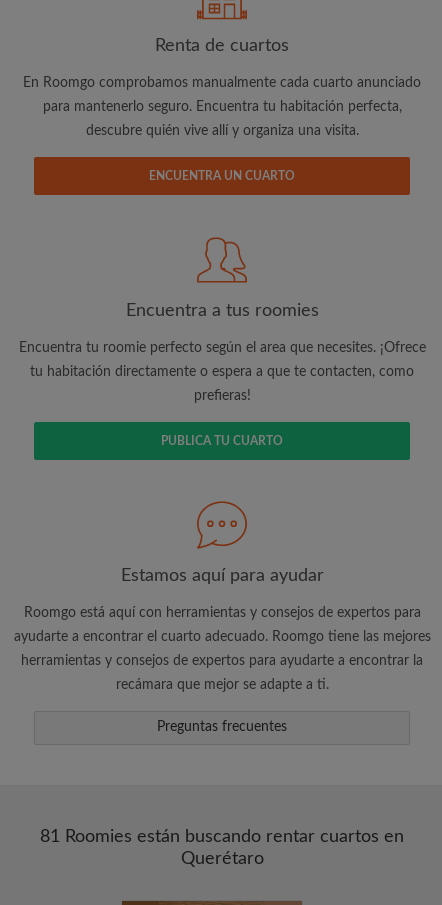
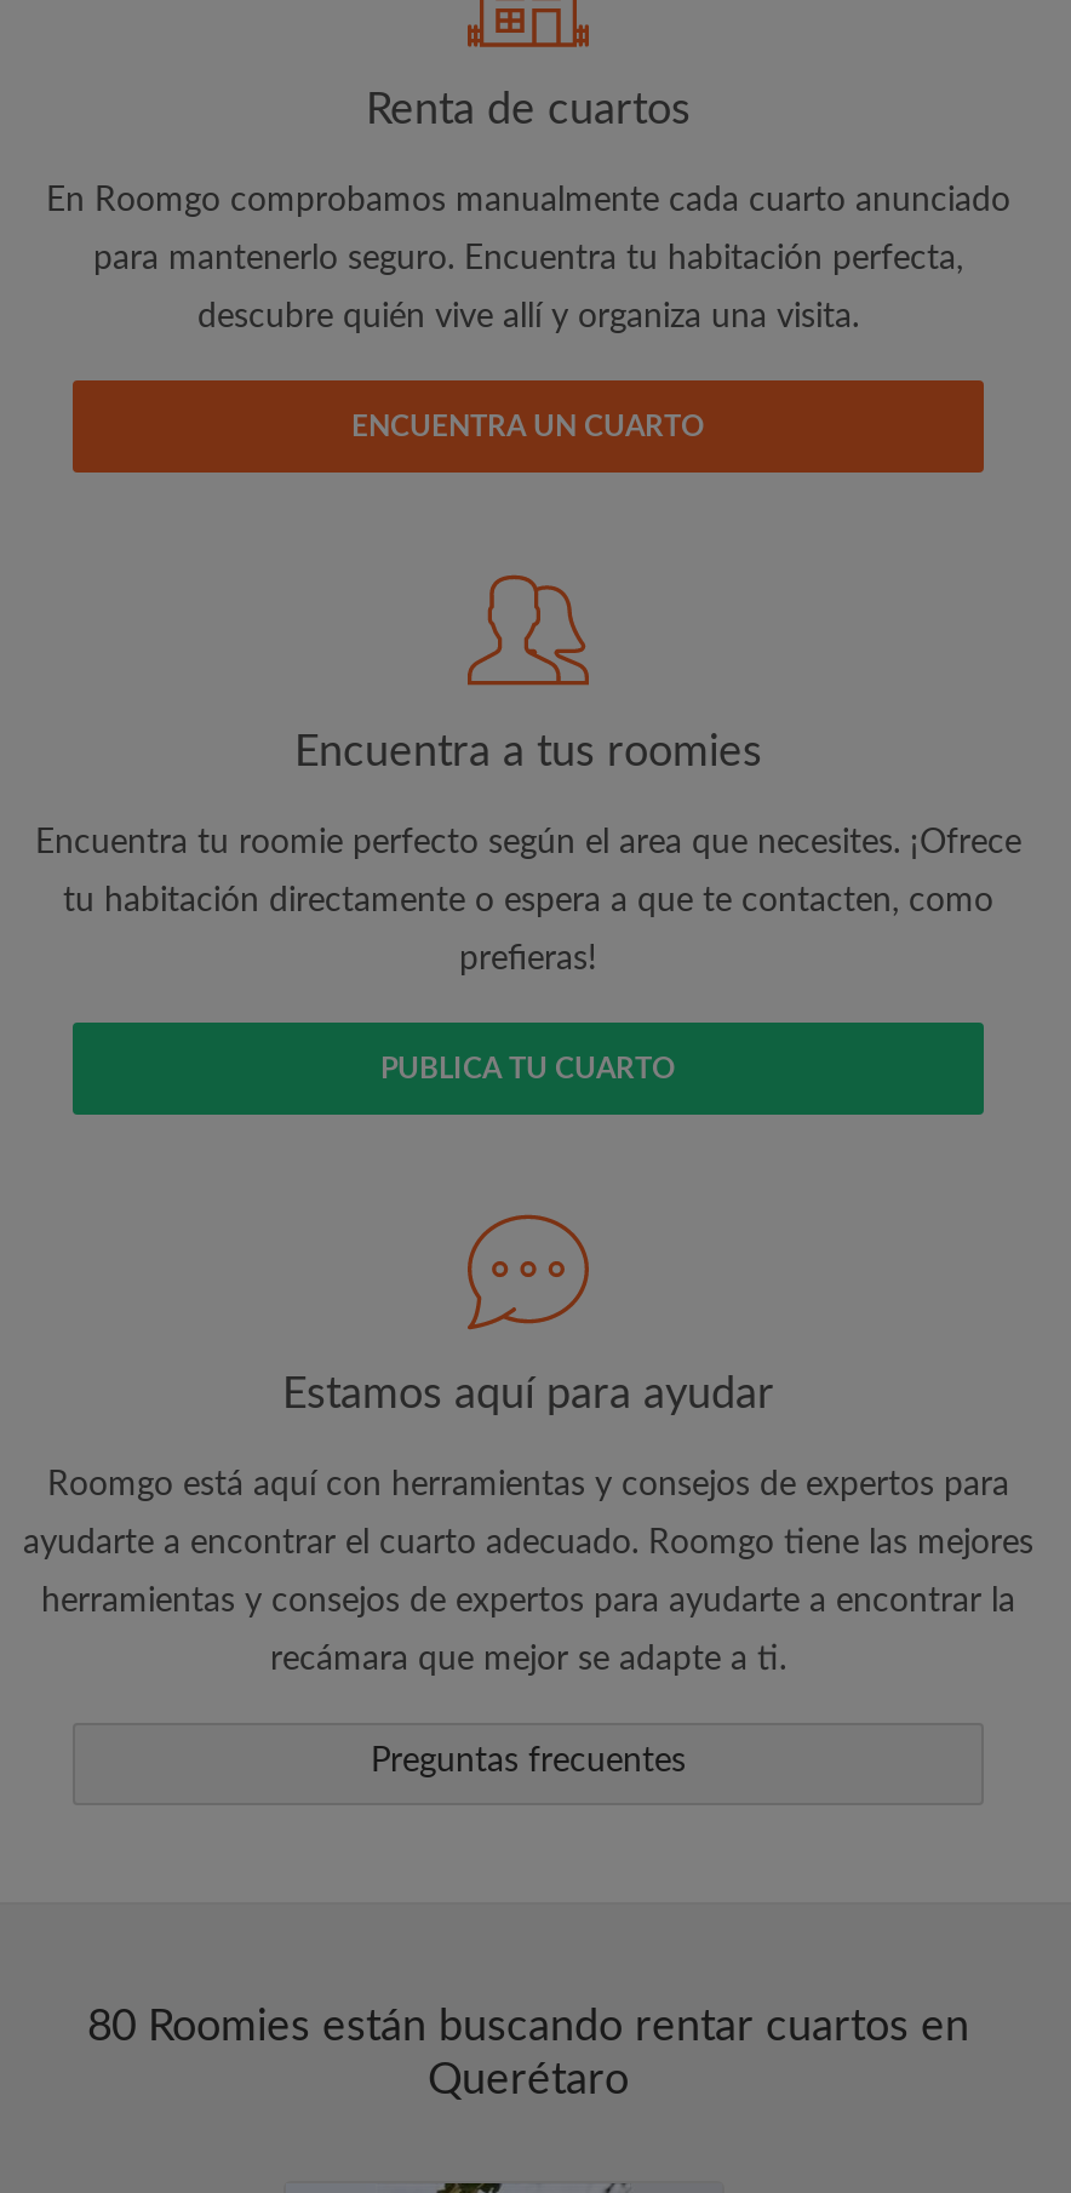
[40,828,404,846] 81 Roomies están buscando rentar cuartos en -> [87,2006,969,2050] 80 Roomies están buscando rentar cuartos en

